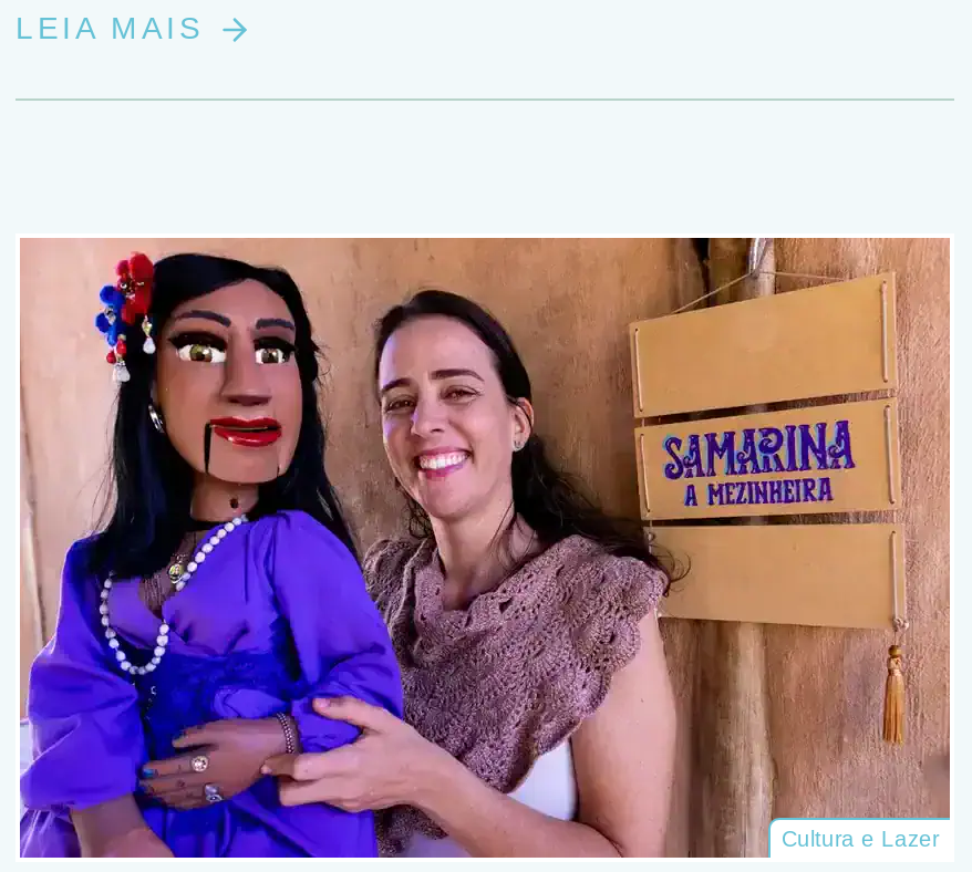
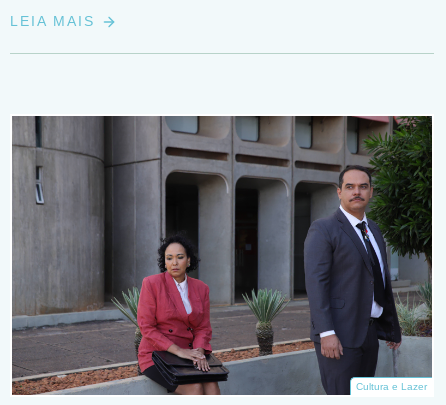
[18,236,950,860] [image] -> [11,115,433,396] [image]

